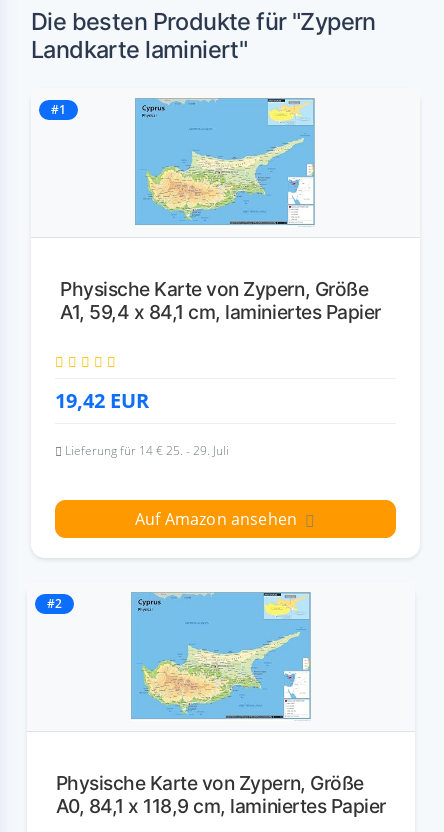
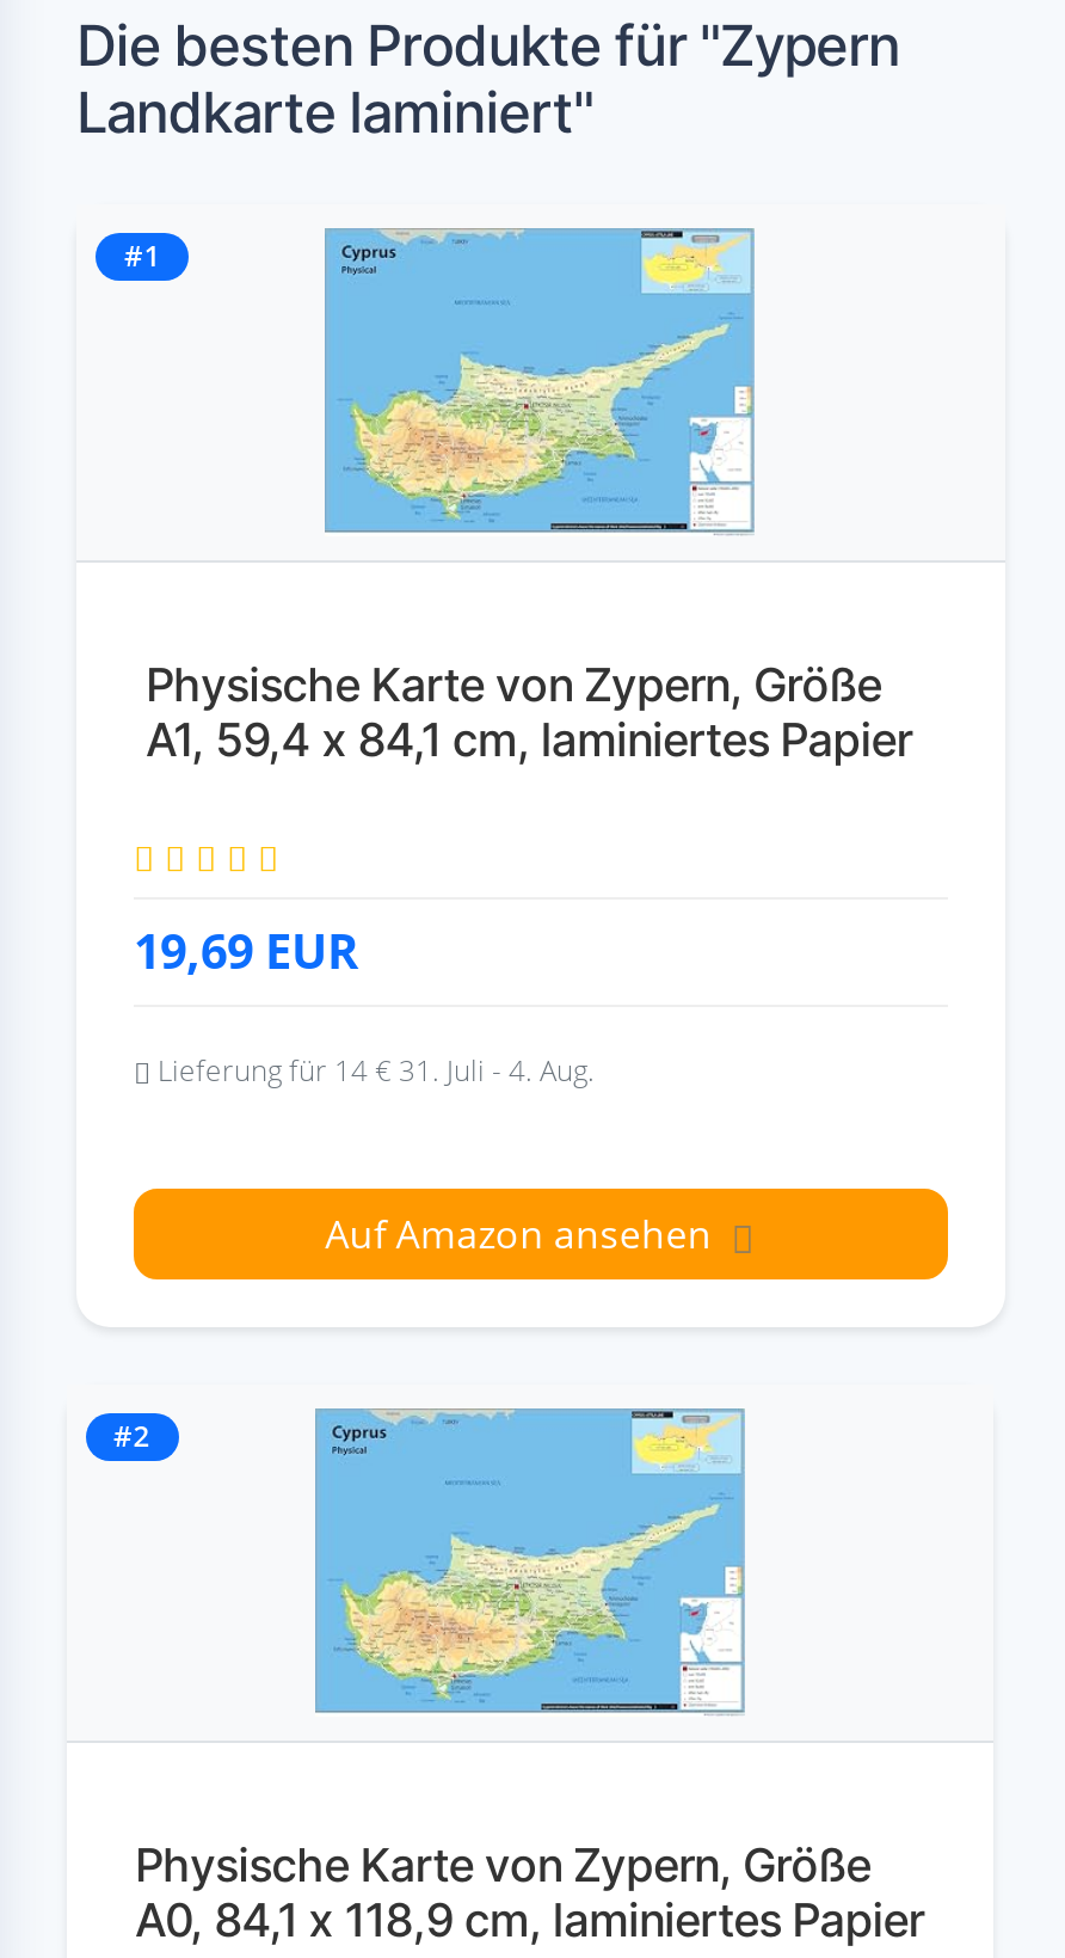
[55,387,149,414] 19,42 EUR -> [134,919,358,983] 19,69 EUR
[62,442,229,458] Lieferung für 14 € 25. - 29. Juli -> [150,1050,595,1088] Lieferung für 14 € 31. Juli - 4. Aug.

